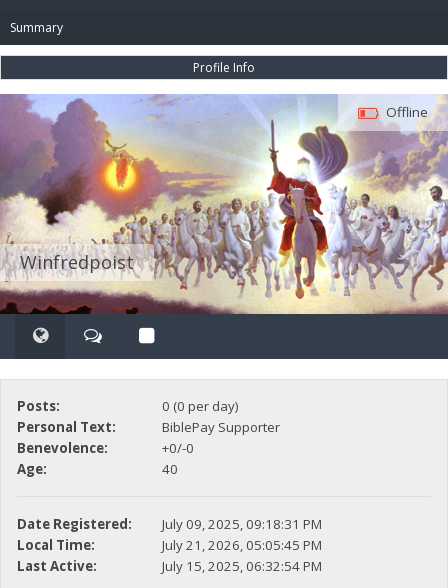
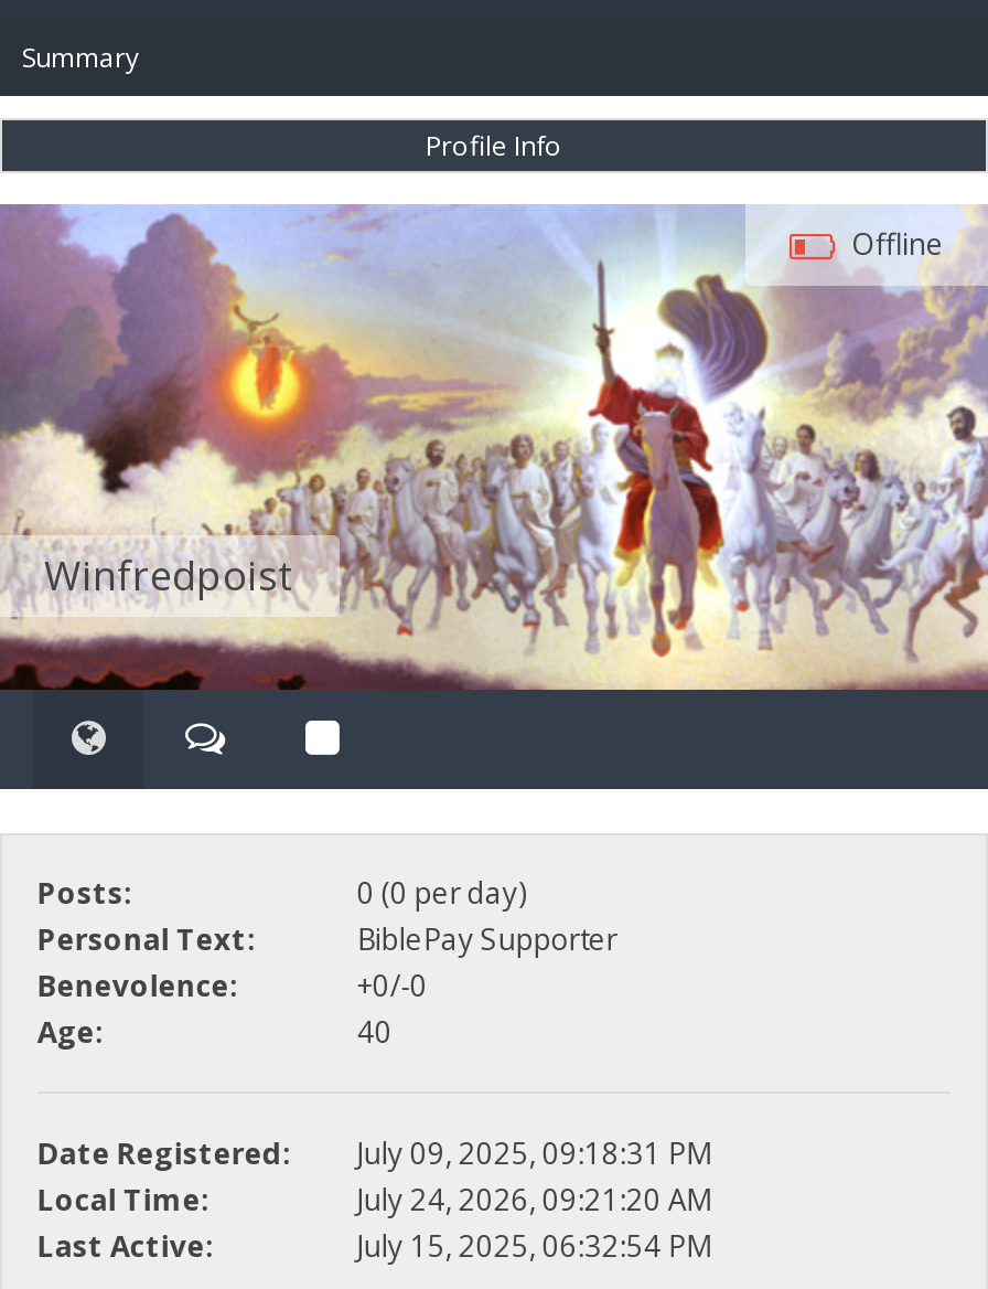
[162,536,322,554] July 21, 2026, 05:05:45 PM -> [357,1180,710,1220] July 24, 2026, 09:21:20 AM

